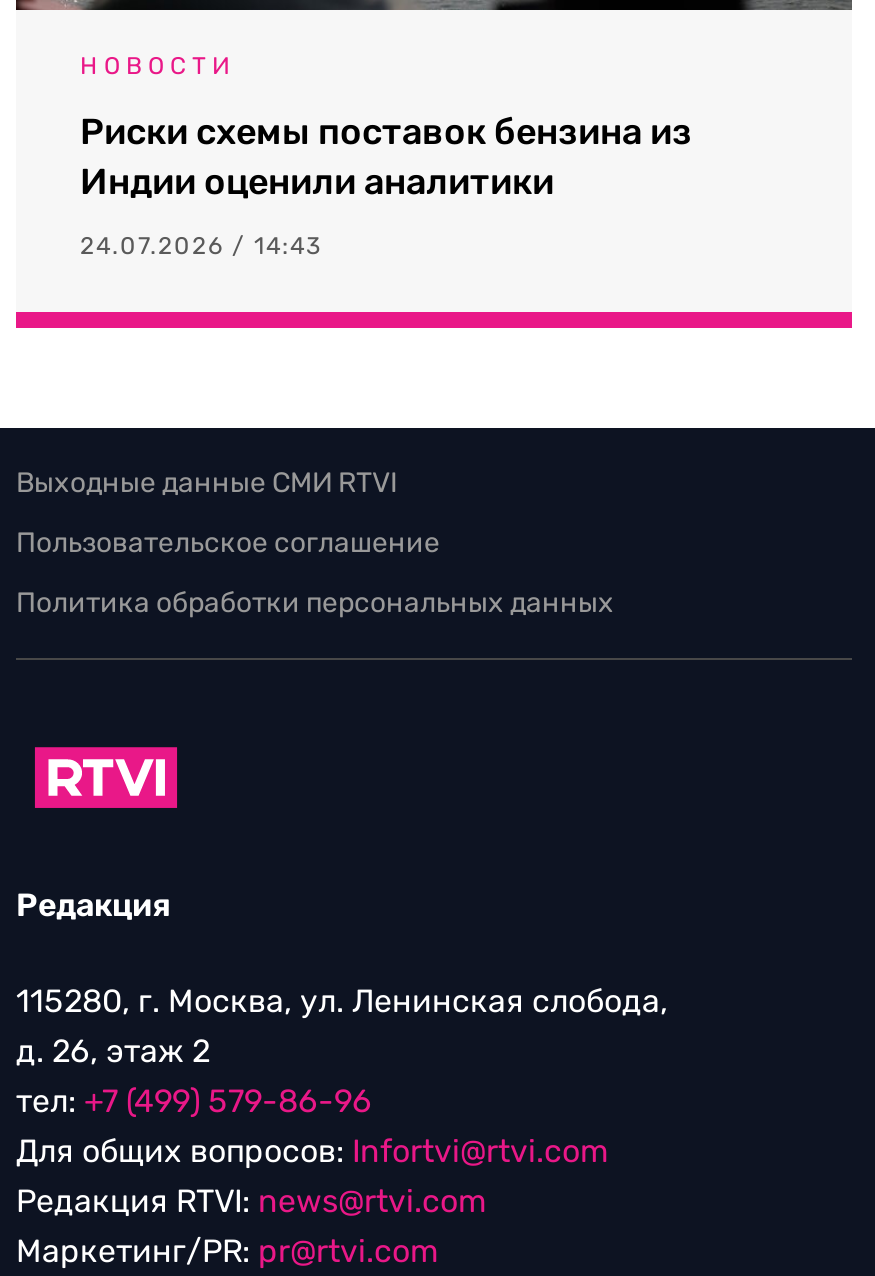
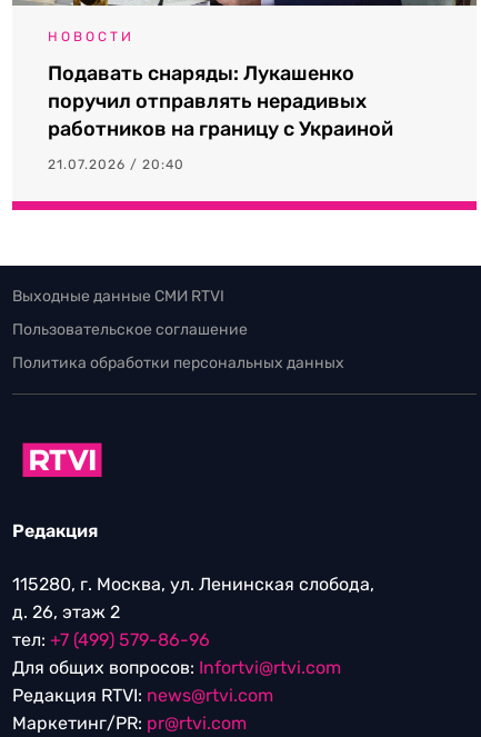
[80,110,692,204] Риски схемы поставок бензина из | Индии оценили аналитики -> [48,61,393,141] Подавать снаряды: Лукашенко | поручил отправлять нерадивых | работников на границу с Украиной
[80,232,322,260] 24.07.2026 / 14:43 -> [48,157,184,172] 21.07.2026 / 20:40

